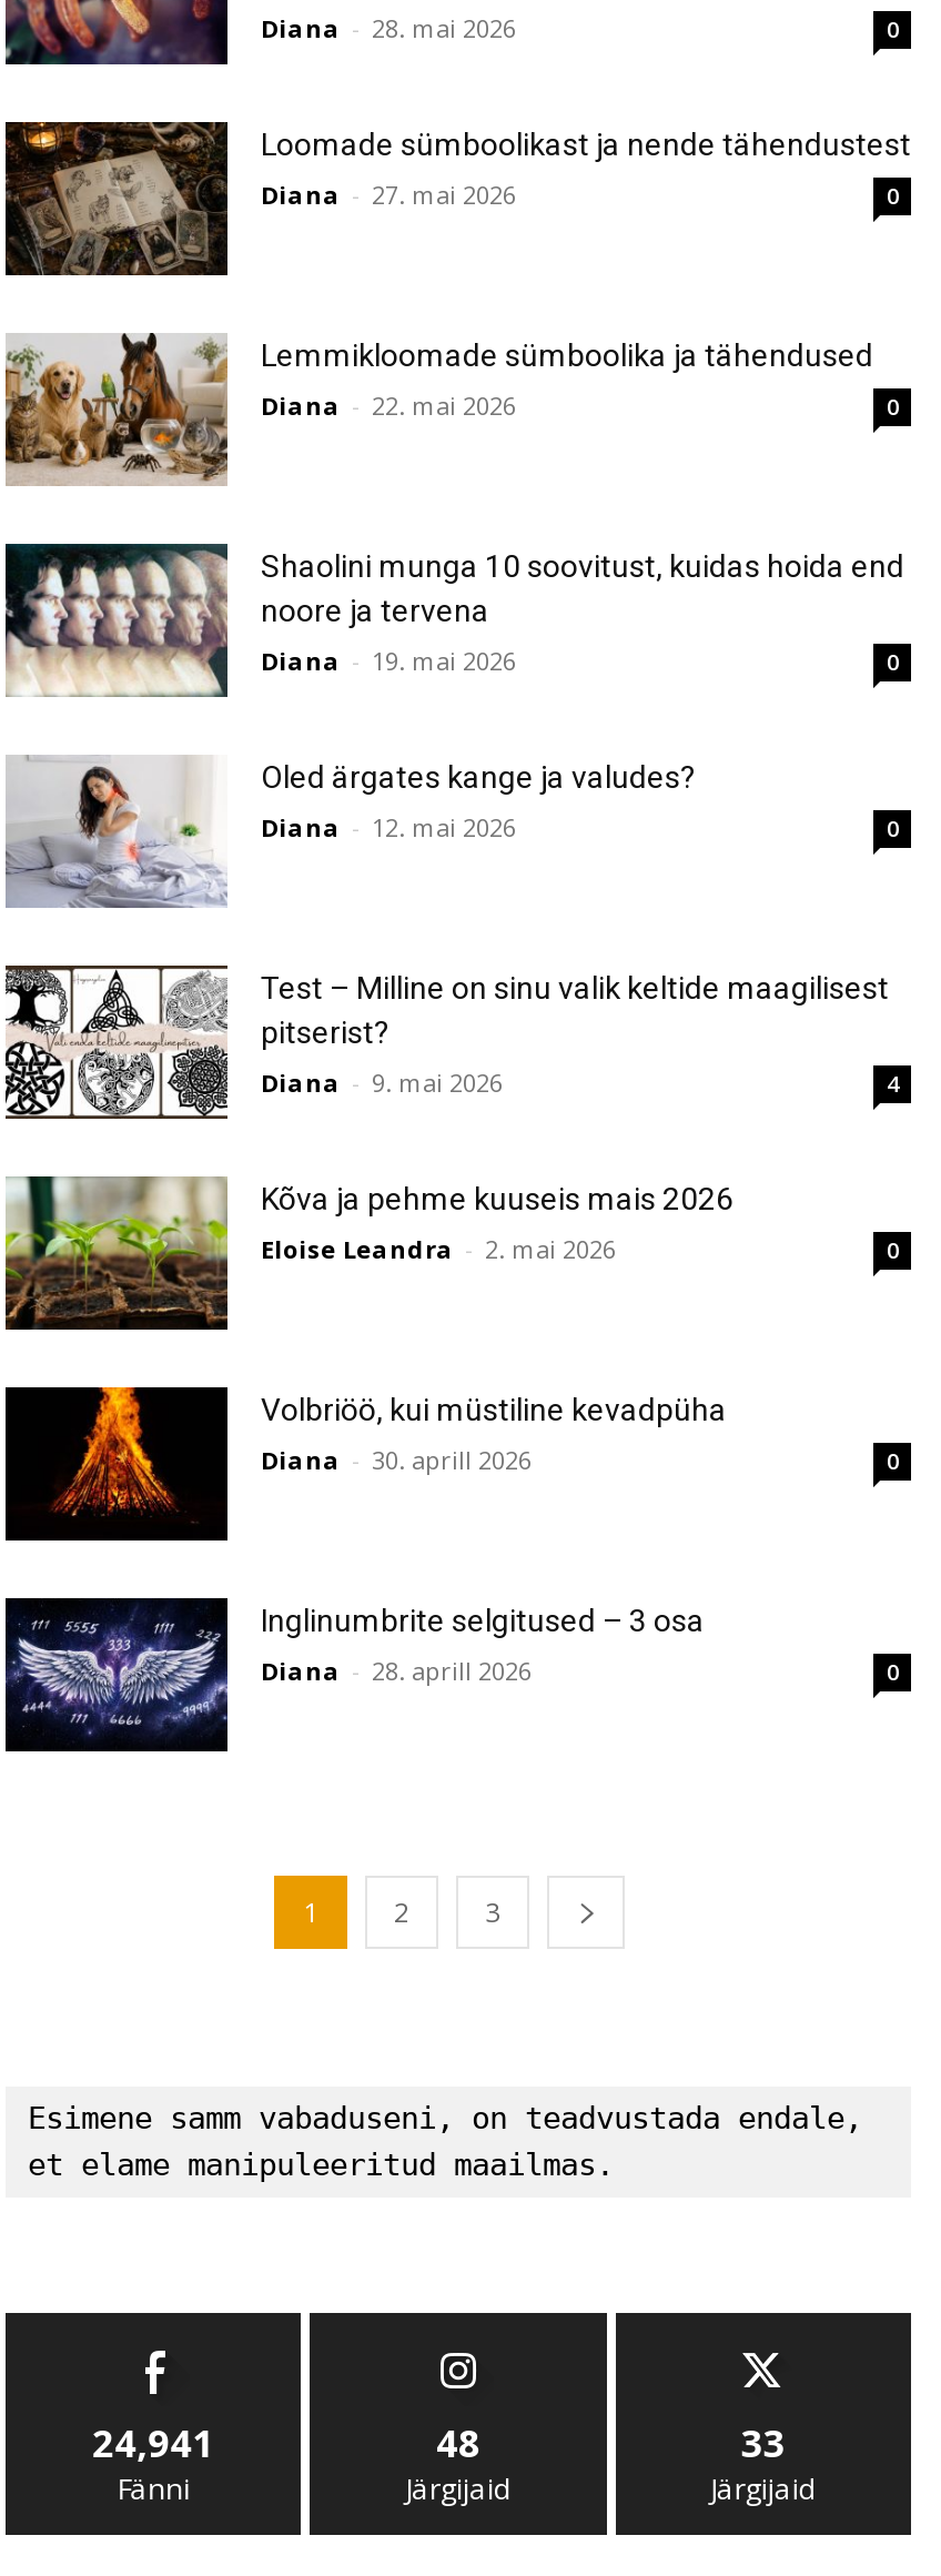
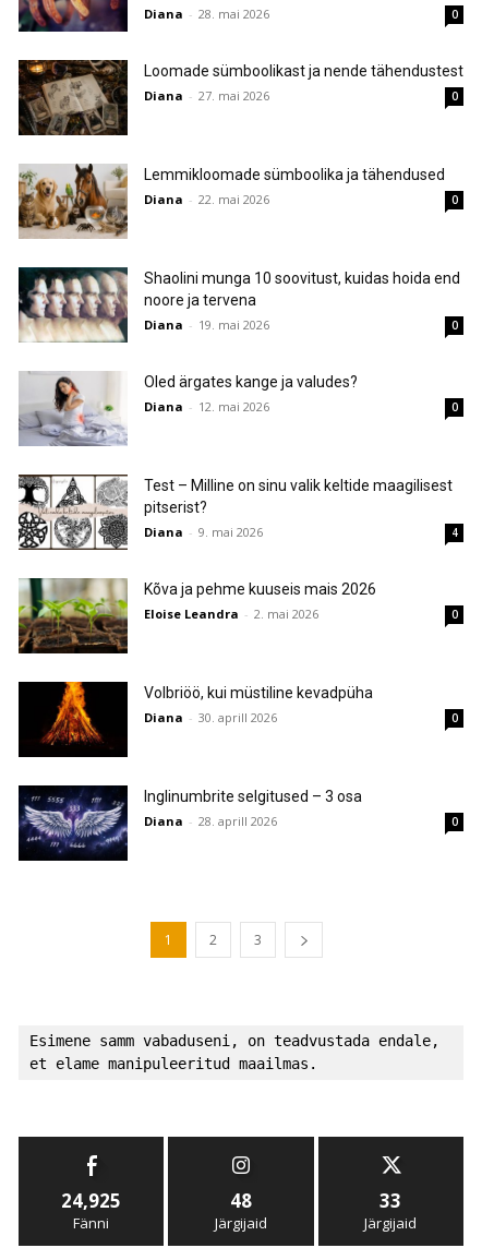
[93,2417,215,2468] 24,941 -> [61,1188,121,1213] 24,925

